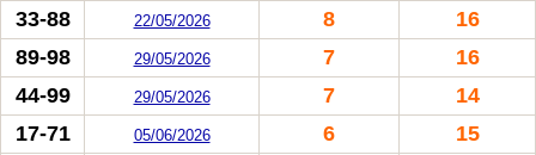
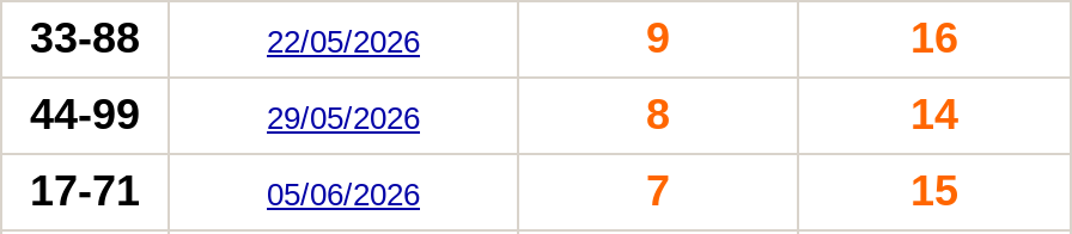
[15,7,479,69] 8 | 16 | 89-98 | 29/05/2026 | 7 -> [646,15,670,63] 9
[323,84,335,108] 7 -> [646,91,670,139] 8
[323,122,335,146] 6 -> [646,168,670,215] 7

